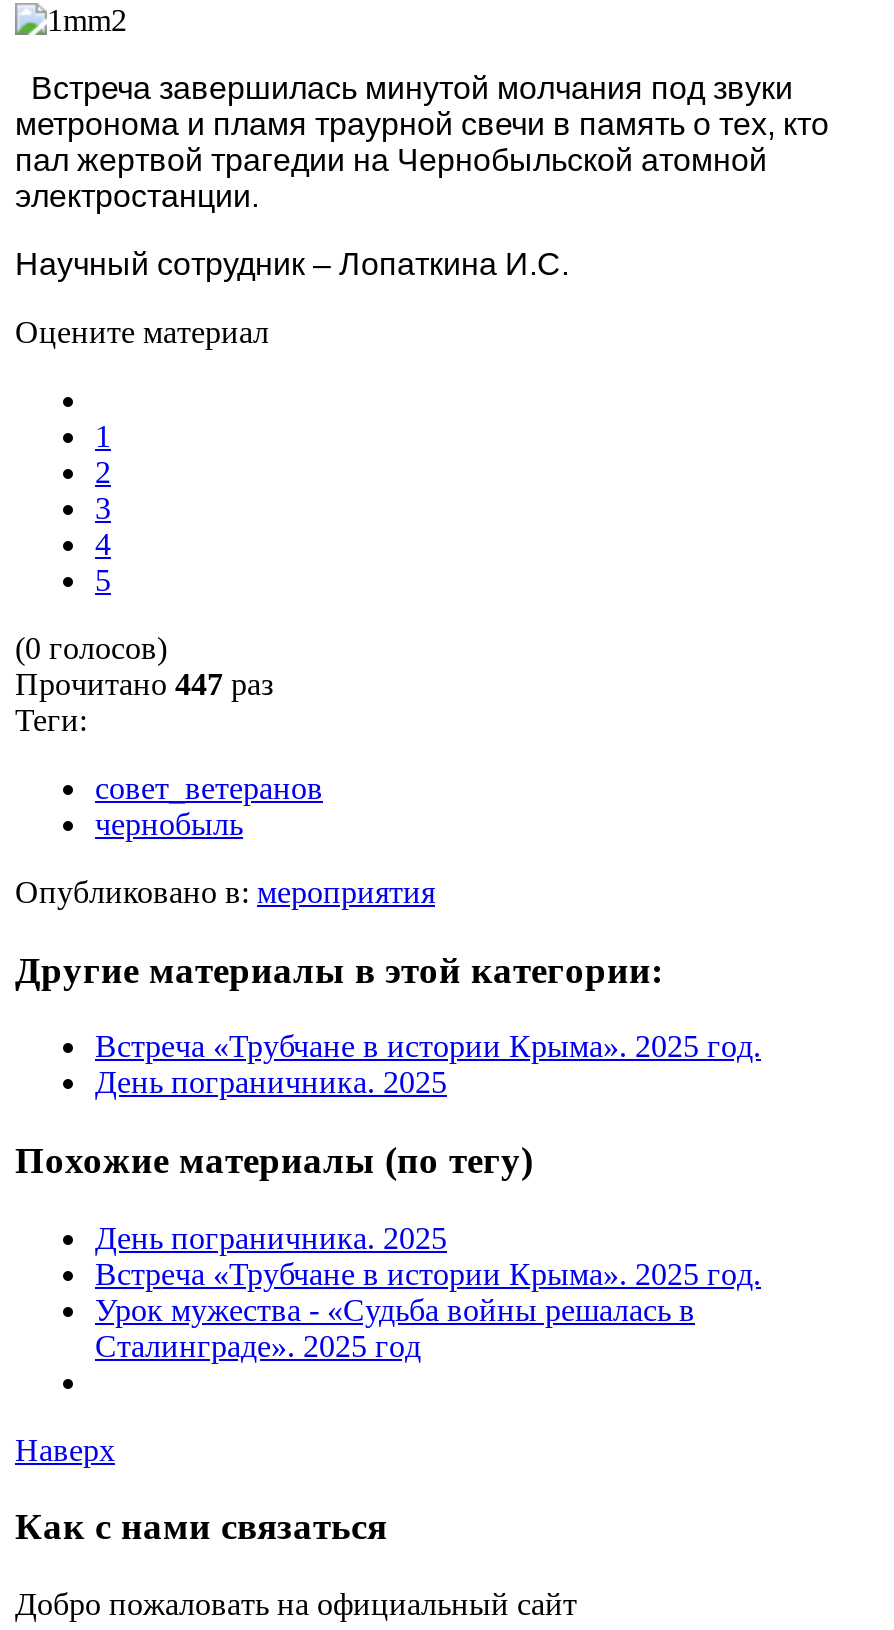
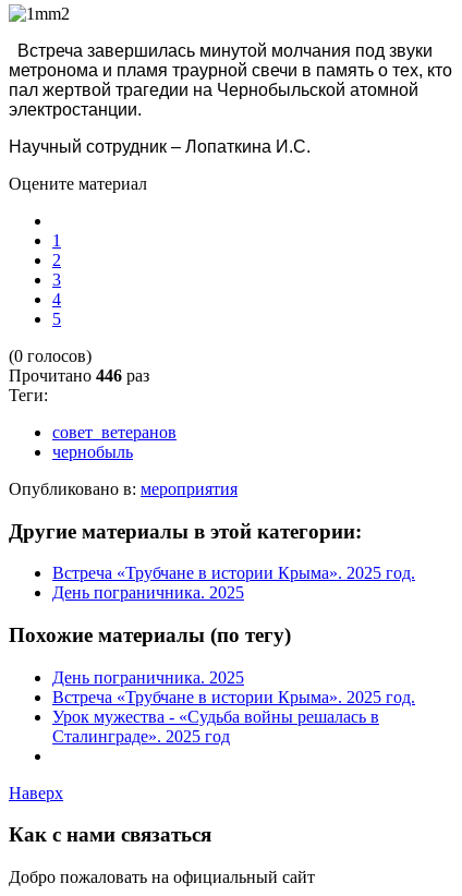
[15,667,273,701] Прочитано 447 раз -> [9,366,149,385] Прочитано 446 раз

